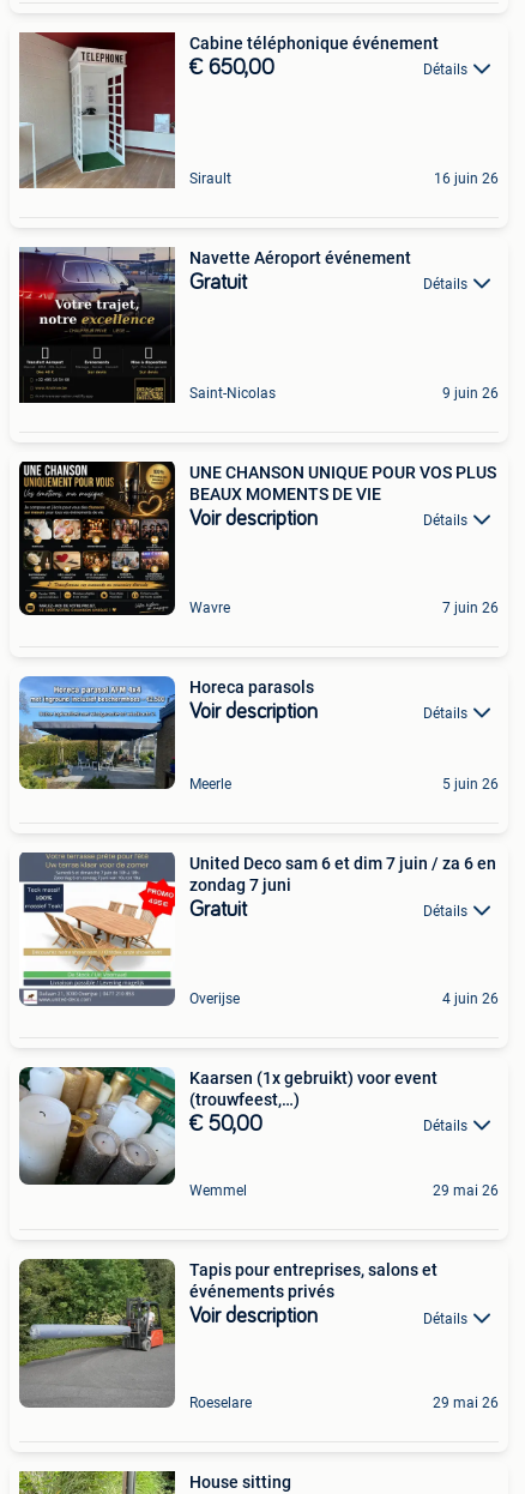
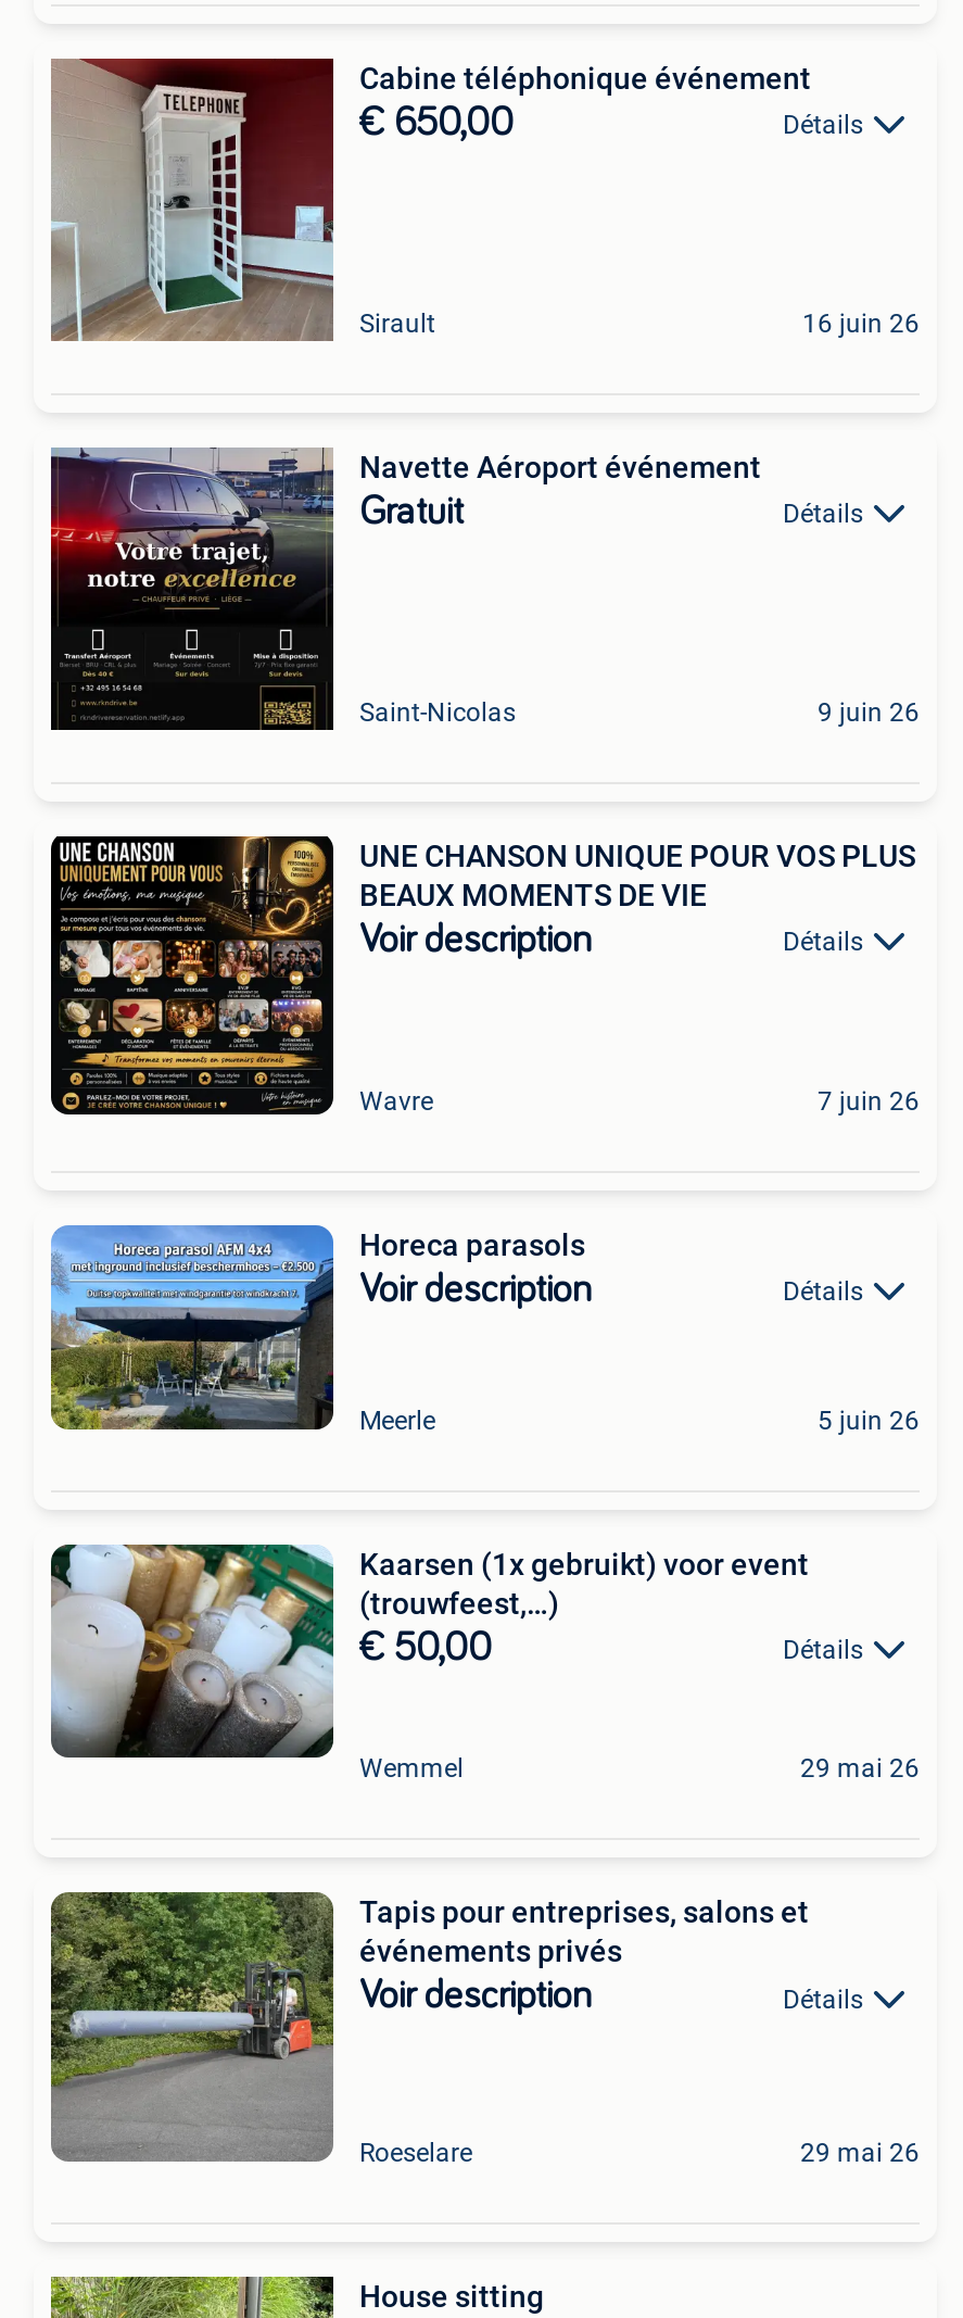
[19,851,496,1007] [image] | United Deco sam 6 et dim 7 juin / za 6 en | zondag 7 juni | Gratuit | Détails -> none
[189,990,499,1007] Overijse | 4 juin 26 -> none

